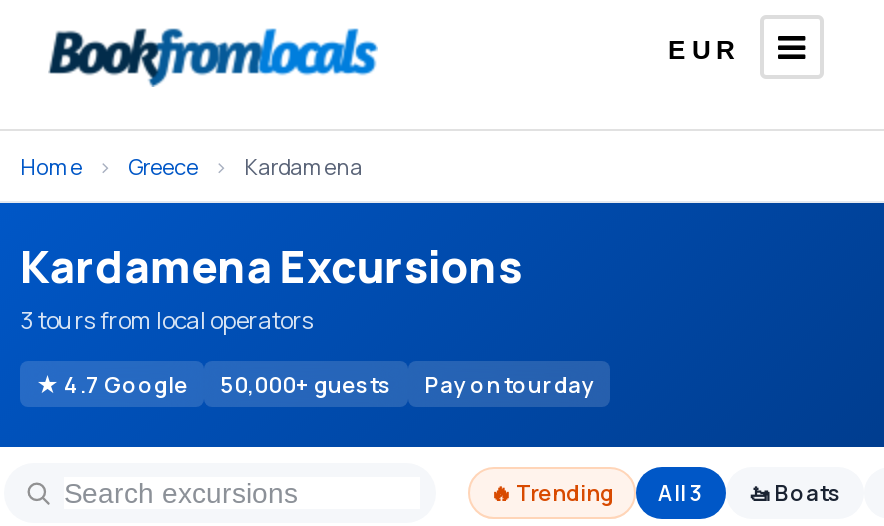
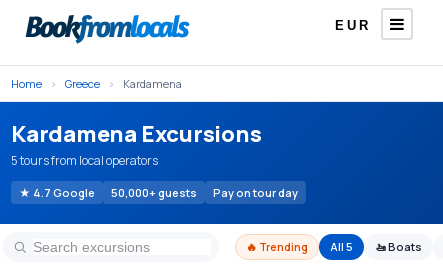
[20,303,314,337] 3 tours from local operators -> [11,152,158,169] 5 tours from local operators
[658,477,704,507] All 3 -> [330,239,353,254] All 5

